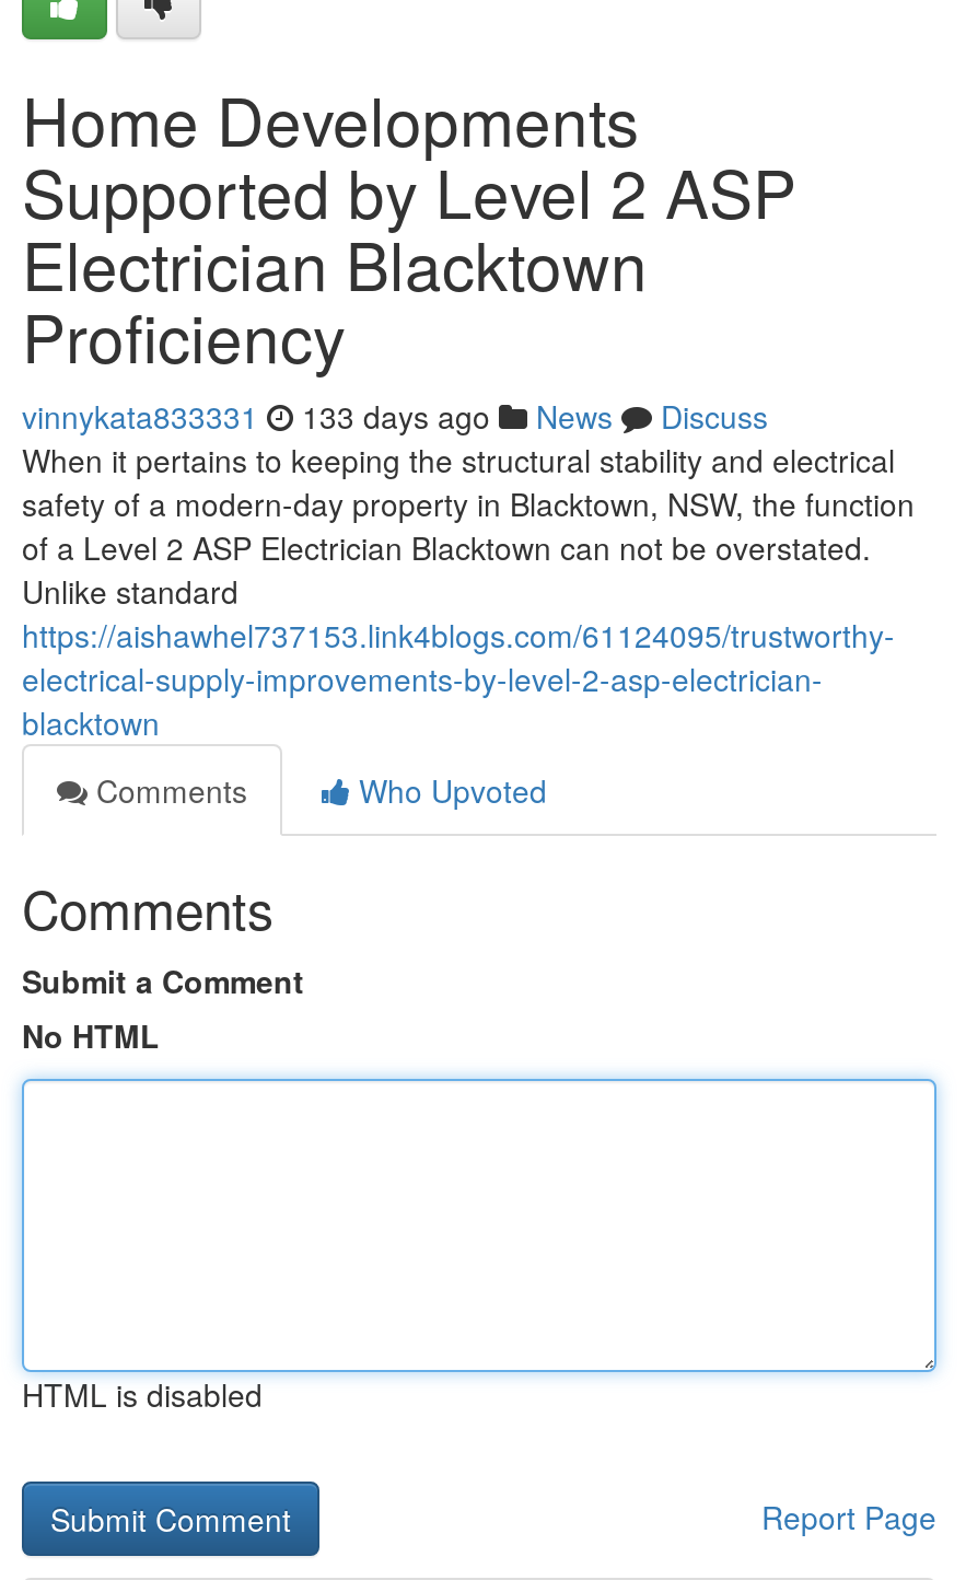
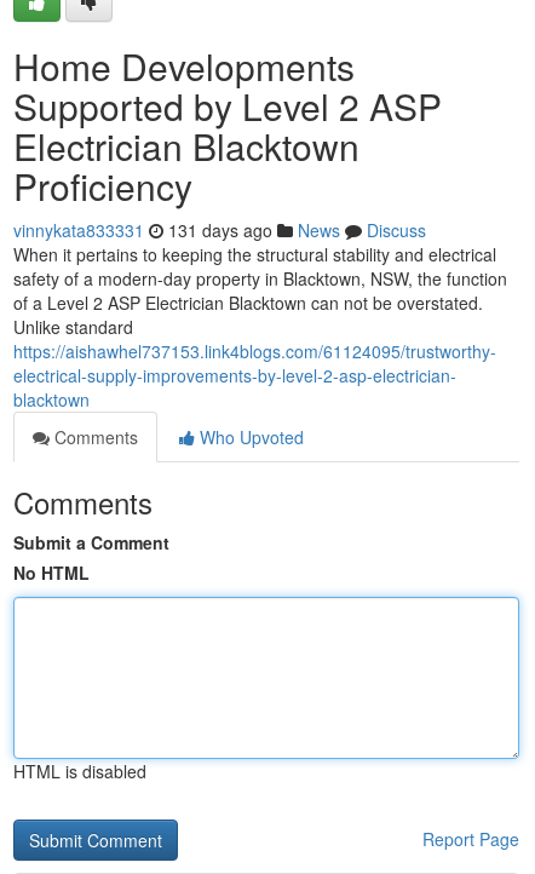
[22,394,768,438] vinnykata833331 133 days ago News Discuss -> [13,218,426,242] vinnykata833331 131 days ago News Discuss

